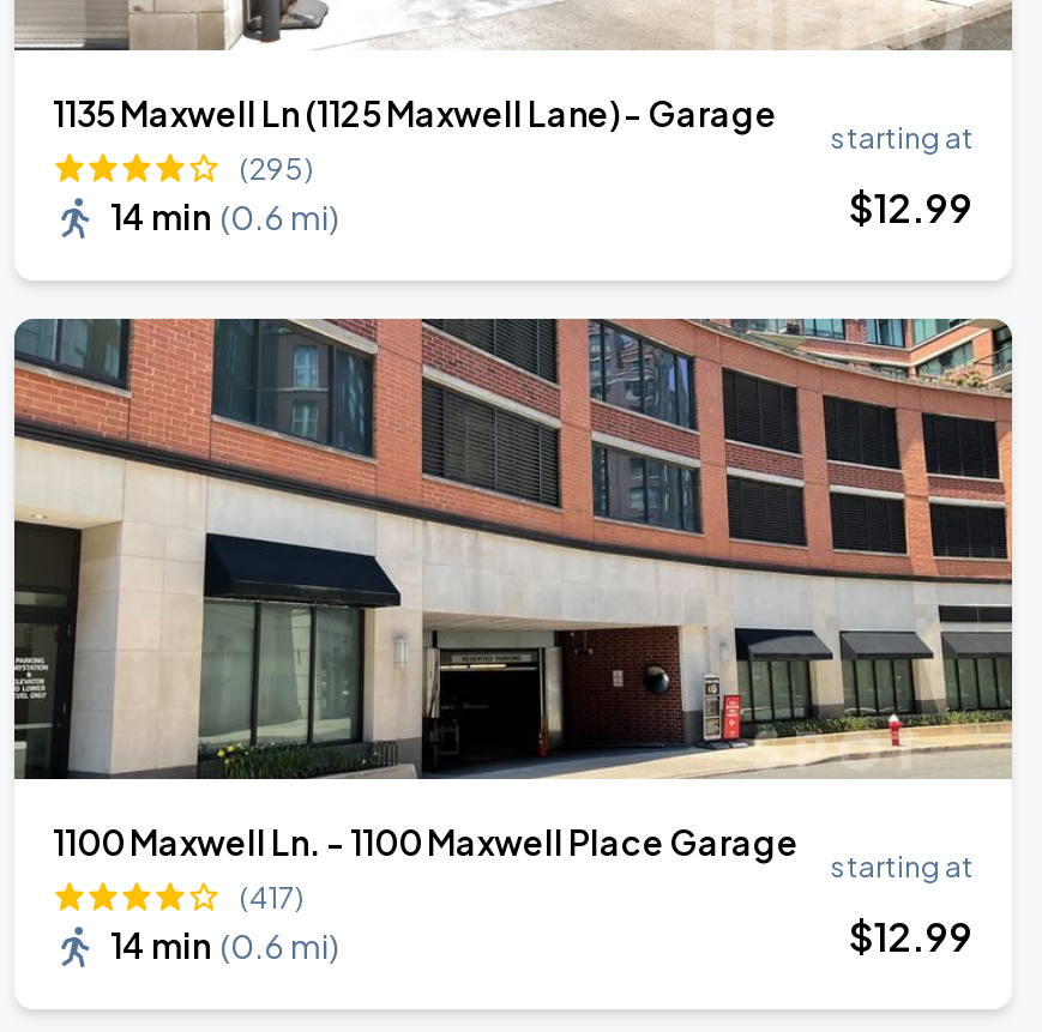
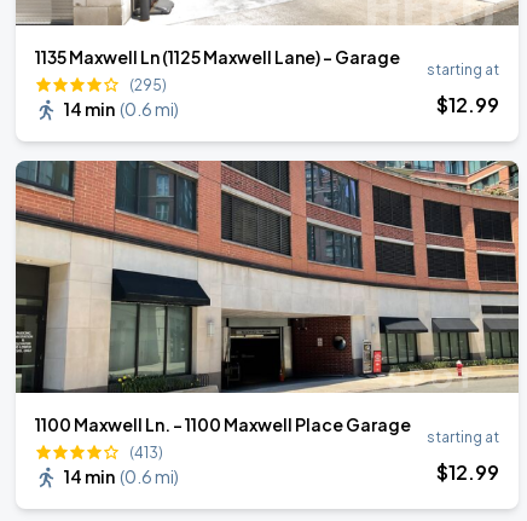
[240,880,305,916] (417) -> [129,444,163,462] (413)

